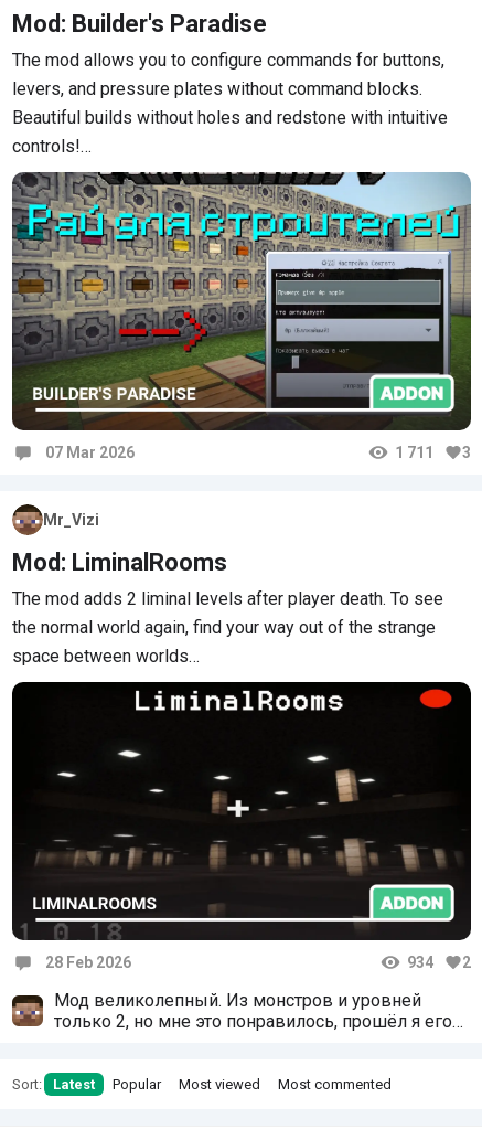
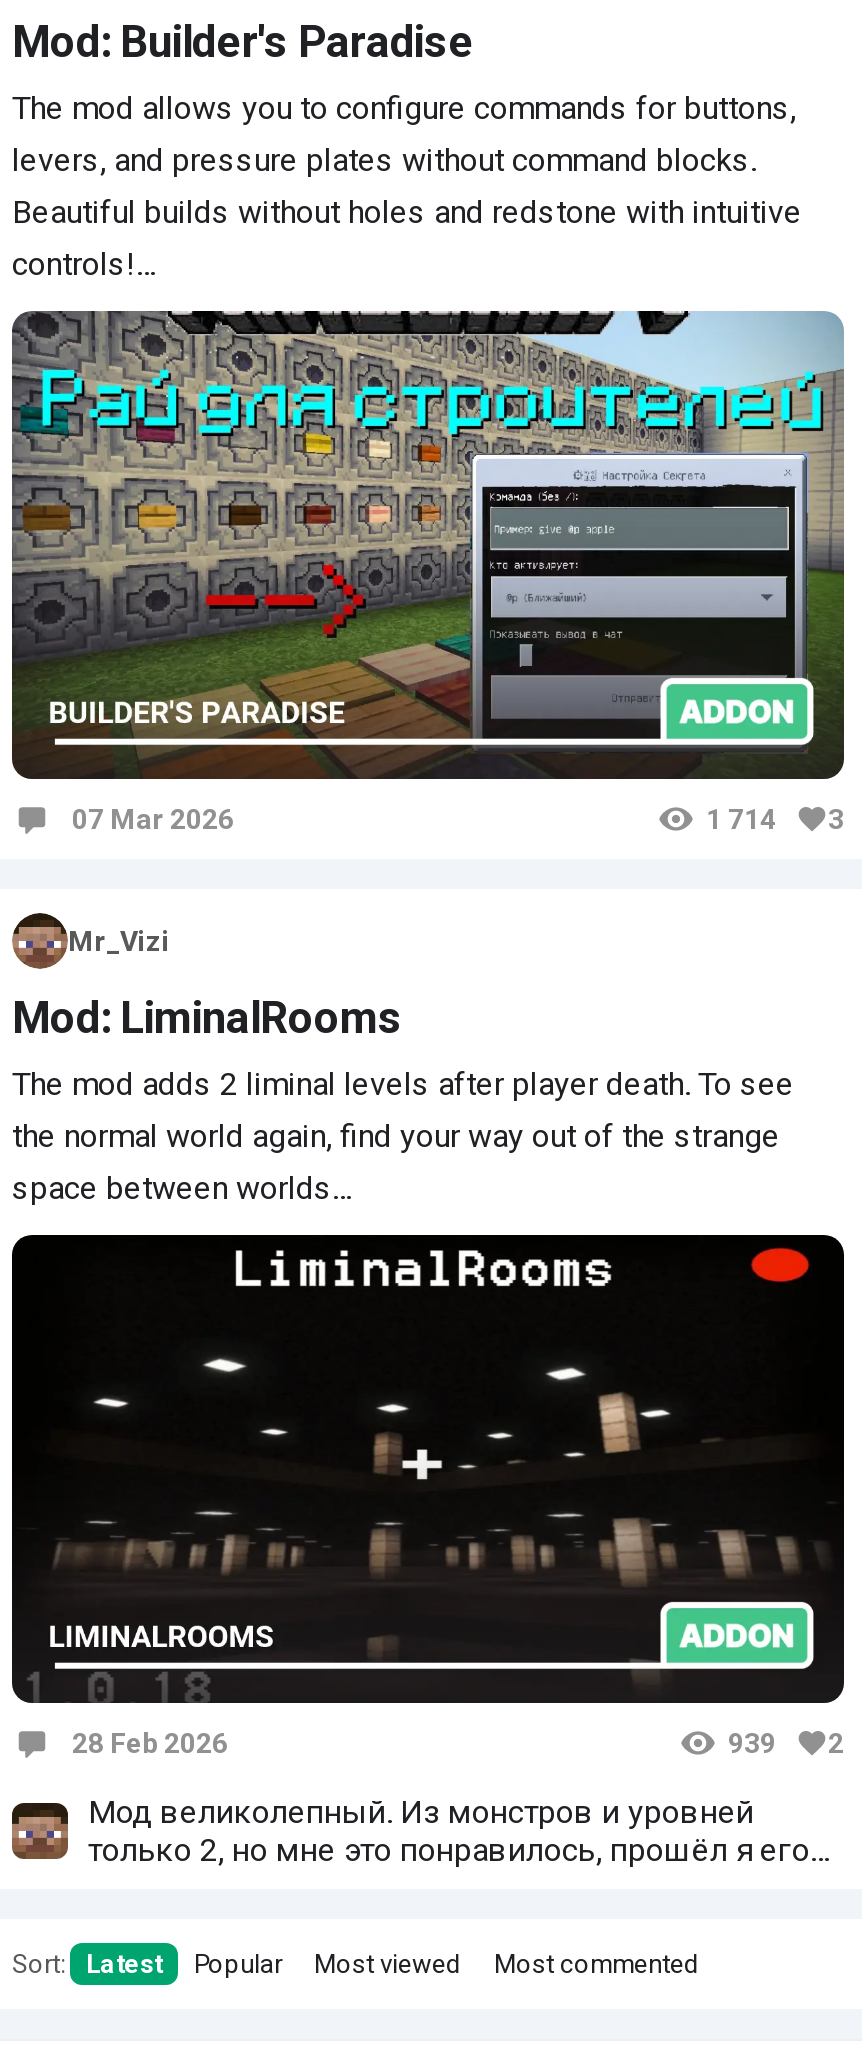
[395,444,471,461] 1 711 3 -> [706,803,844,835] 1 714 3
[407,954,471,971] 934 2 -> [728,1727,844,1759] 939 2

